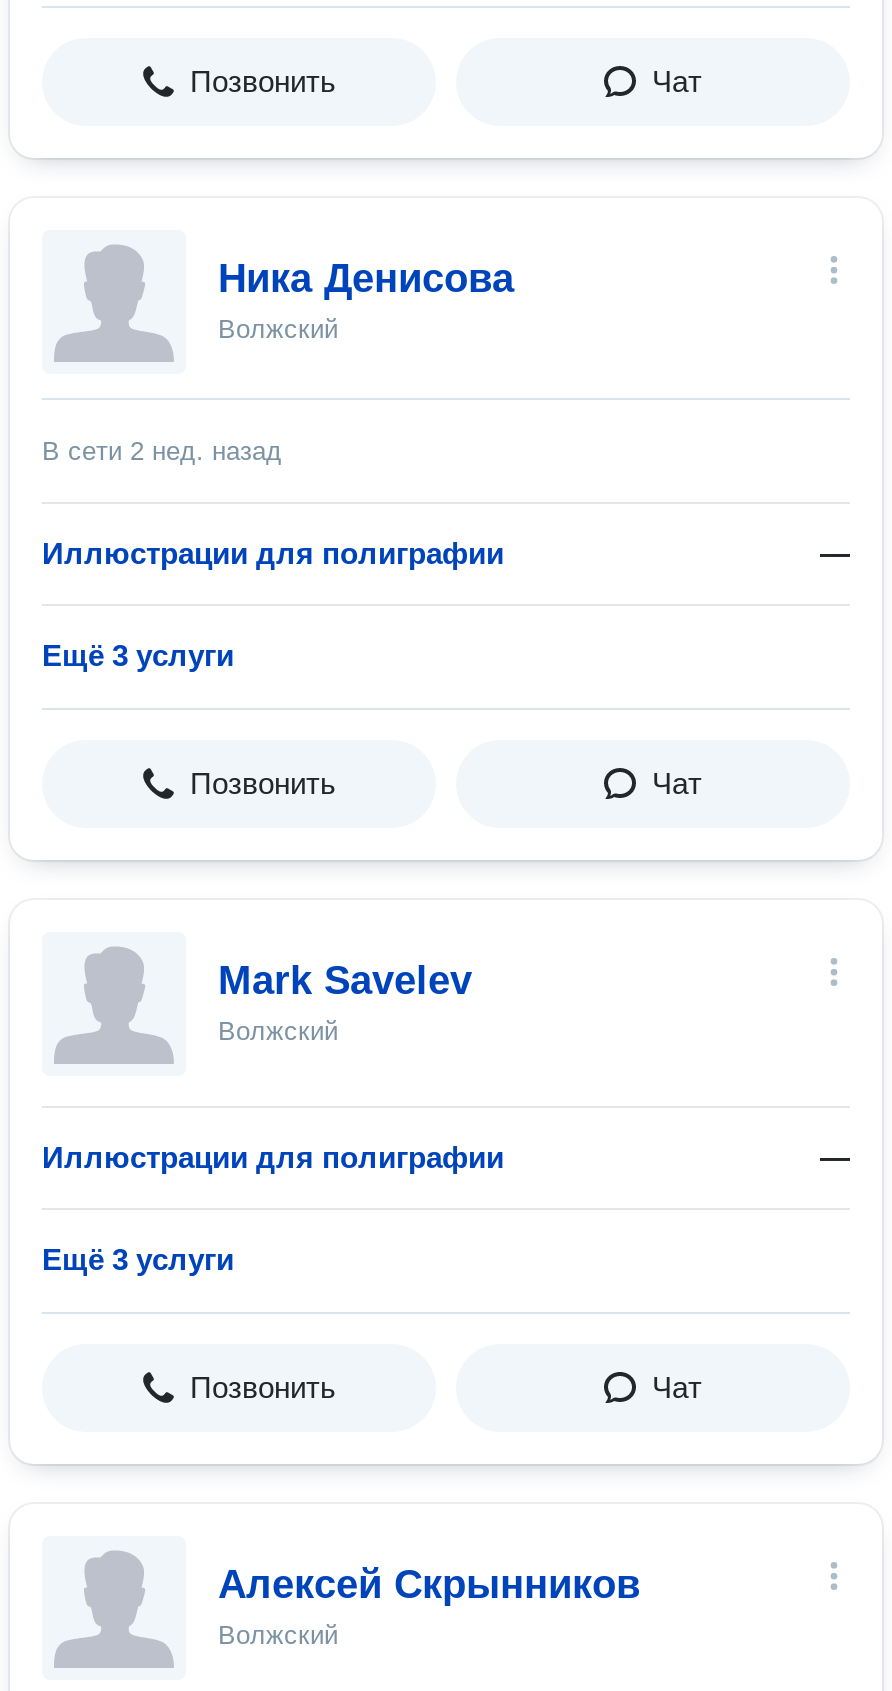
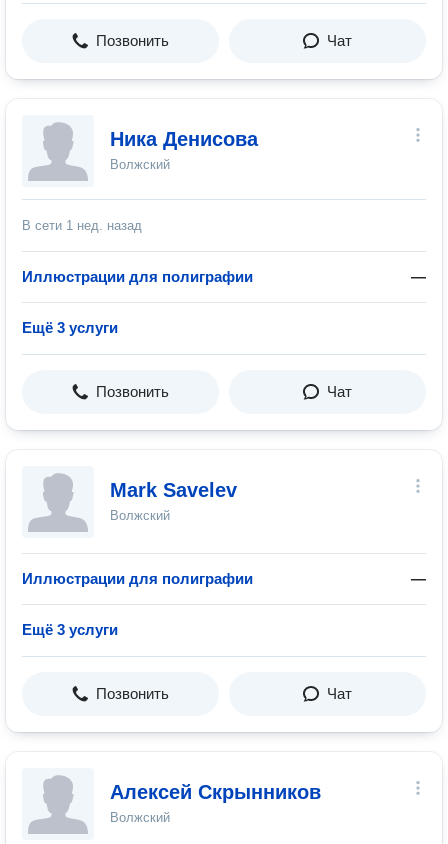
[42,436,282,466] В сети 2 нед. назад -> [22,218,142,233] В сети 1 нед. назад

